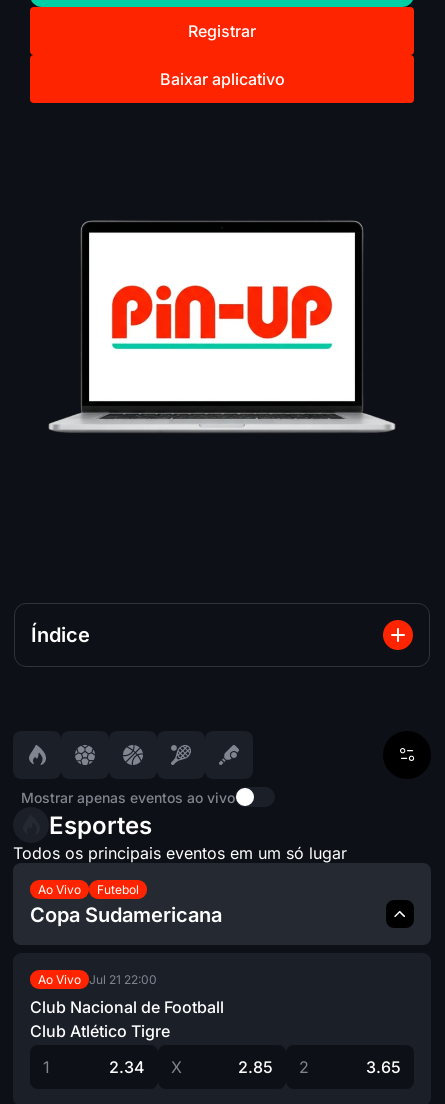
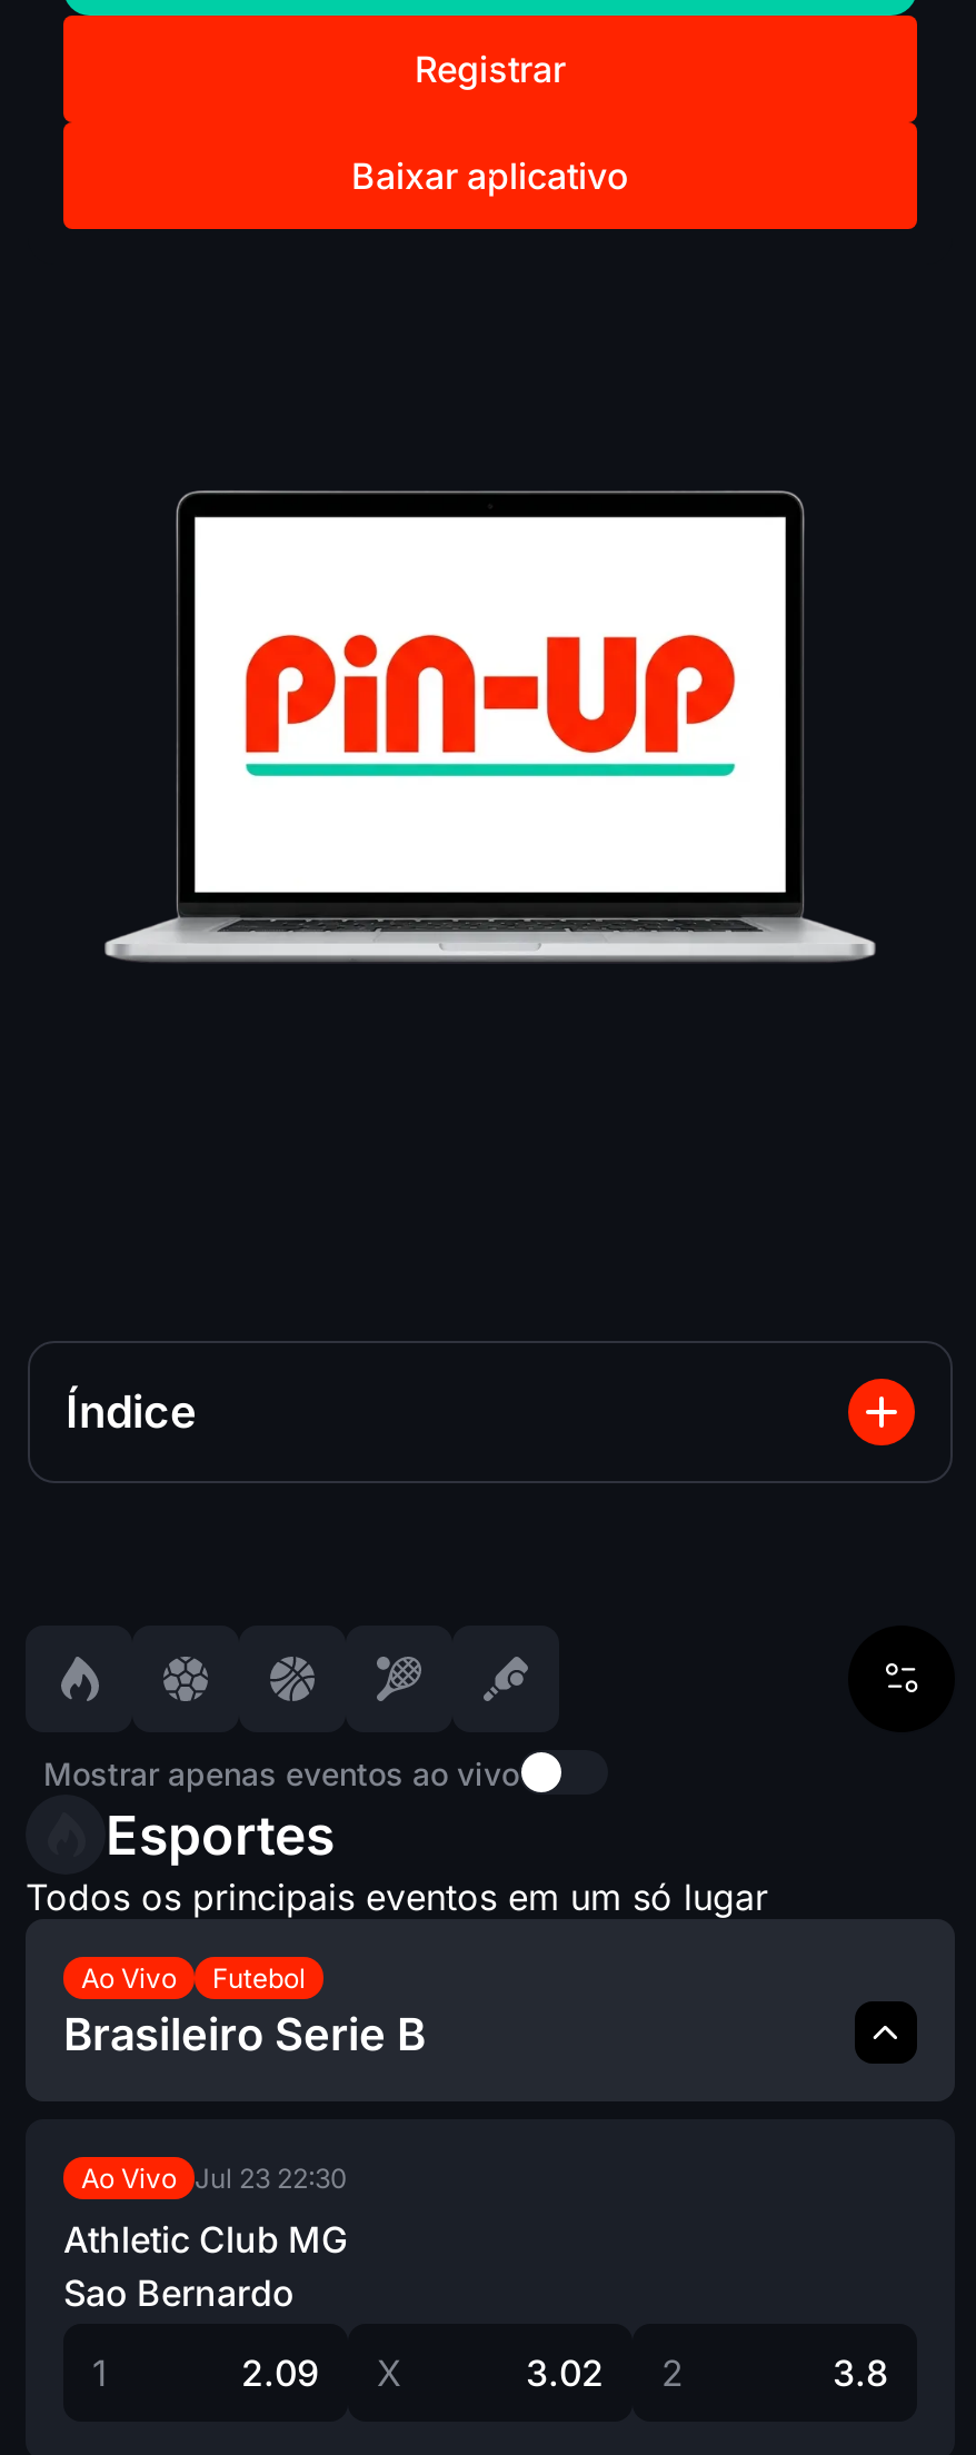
[30,903,222,927] Copa Sudamericana -> [63,2008,426,2061] Brasileiro Serie B
[38,971,157,987] Ao Vivo Jul 21 22:00 -> [81,2160,348,2195] Ao Vivo Jul 23 22:30
[30,997,224,1041] Club Nacional de Football | Club Atlético Tigre -> [63,2217,348,2315] Athletic Club MG | Sao Bernardo
[109,1057,182,1077] 2.34 X -> [241,2350,401,2395] 2.09 X
[238,1057,309,1077] 2.85 2 -> [526,2350,684,2395] 3.02 2
[366,1057,401,1077] 3.65 -> [833,2350,888,2395] 3.8

